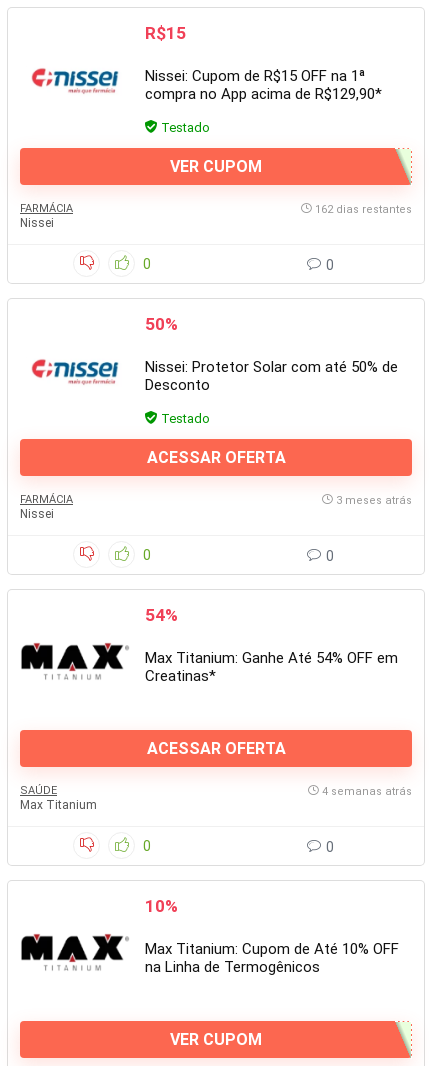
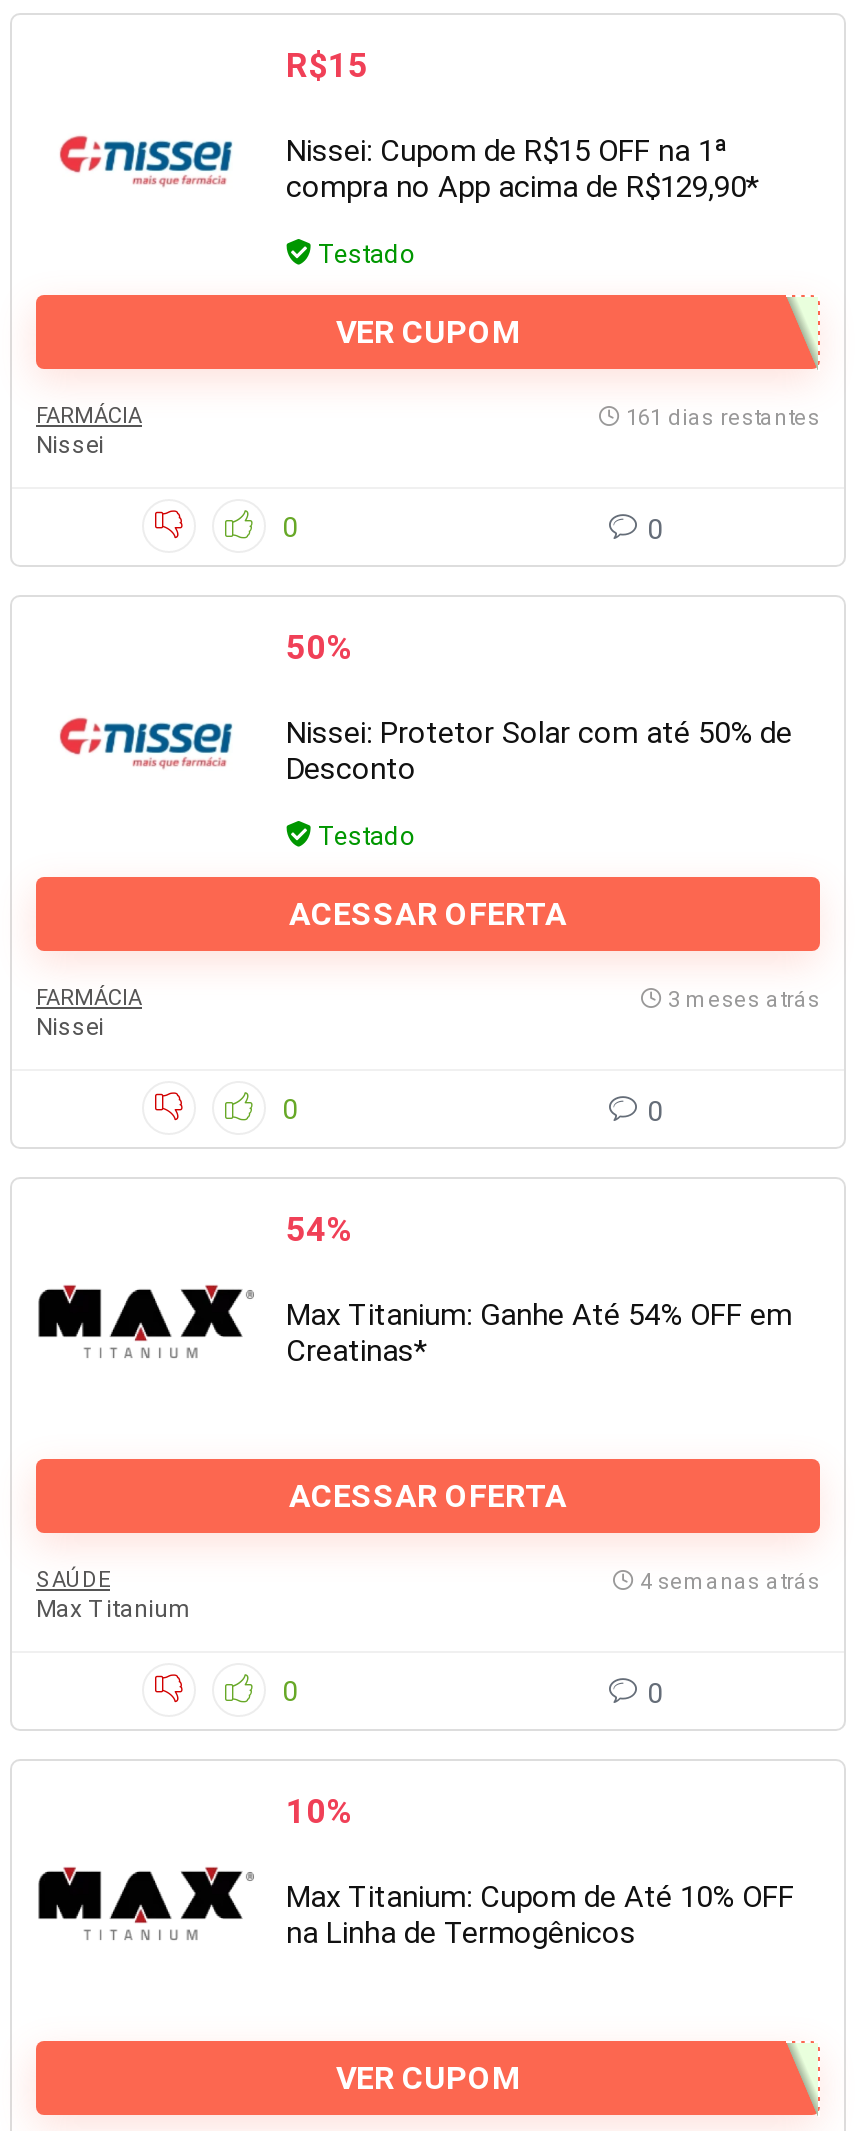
[315,203,412,216] 162 dias restantes -> [626,405,820,431] 161 dias restantes

